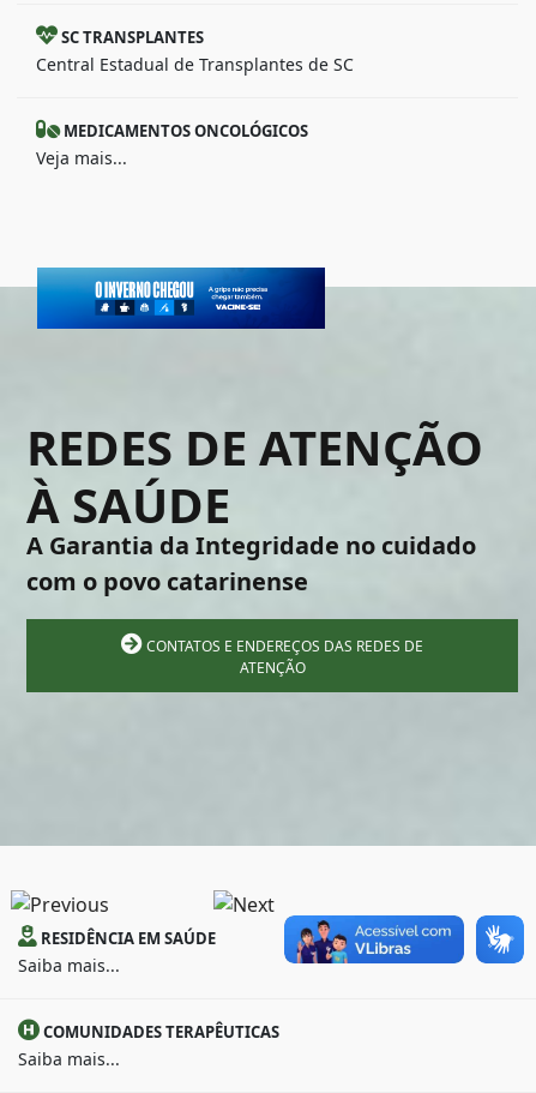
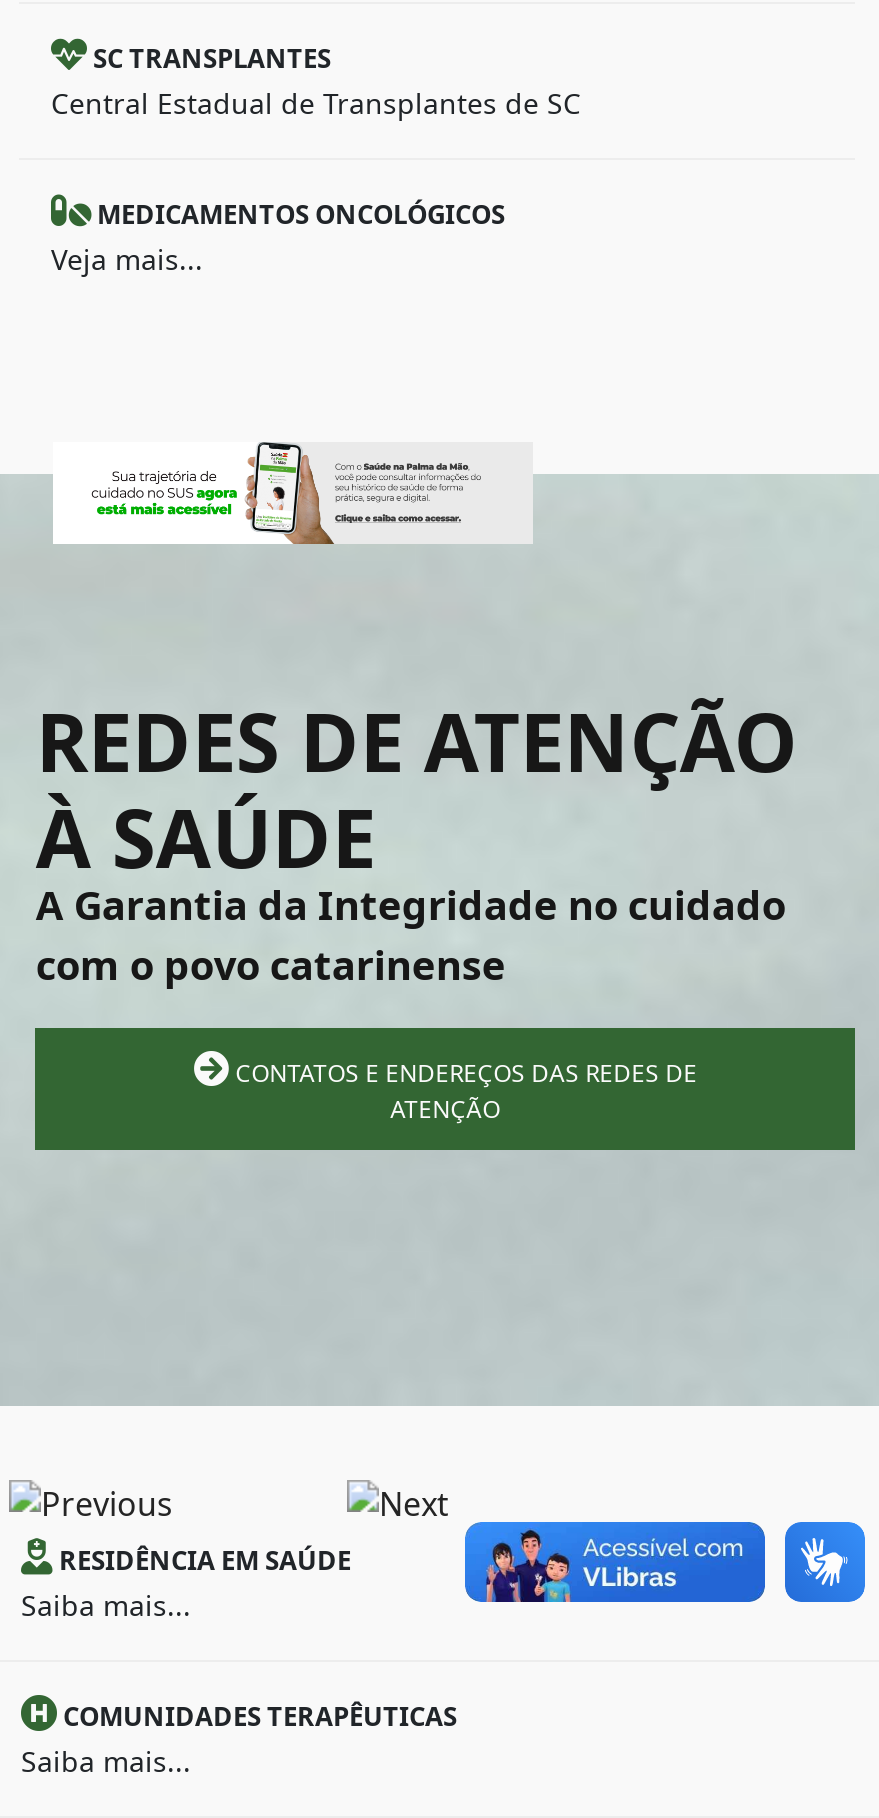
[36,266,326,330] [image] -> [51,440,533,546] [image]

